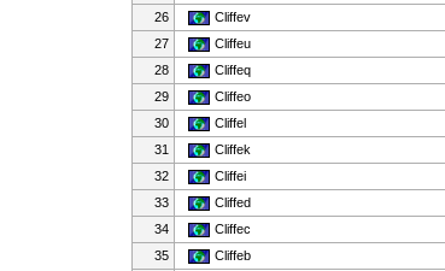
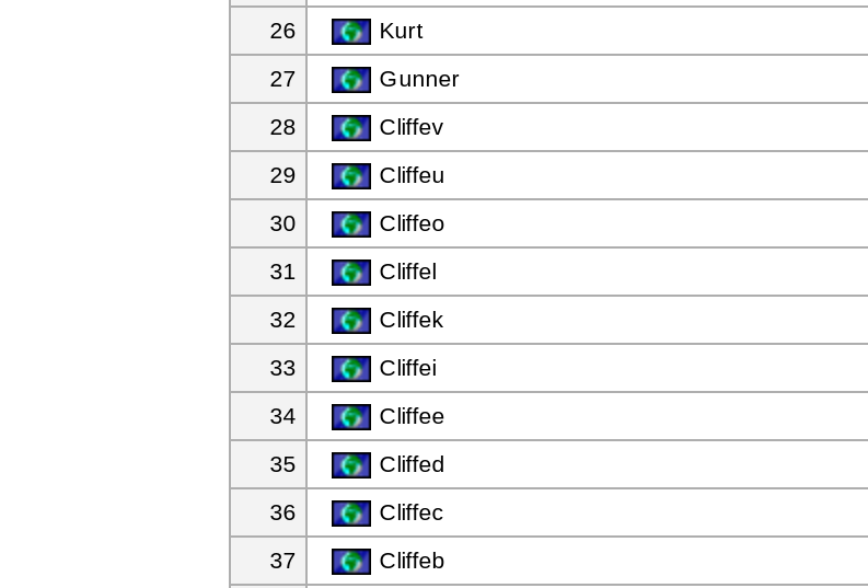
none -> [270,16,460,139] Kurt | 27 | Gunner | 28
[154,36,169,51] 27 -> [270,161,296,187] 29
[154,63,251,104] 28 | Cliffeq | 29 -> [270,209,296,235] 30
[154,116,169,130] 30 -> [270,257,296,284] 31
[154,142,169,157] 31 -> [270,305,296,332] 32
[154,169,169,183] 32 -> [270,354,296,380] 33
[154,195,169,210] 33 -> [270,402,445,476] 34 | Cliffee | 35
[154,222,169,236] 34 -> [270,498,296,524] 36
[154,248,169,263] 35 -> [270,546,296,573] 37

